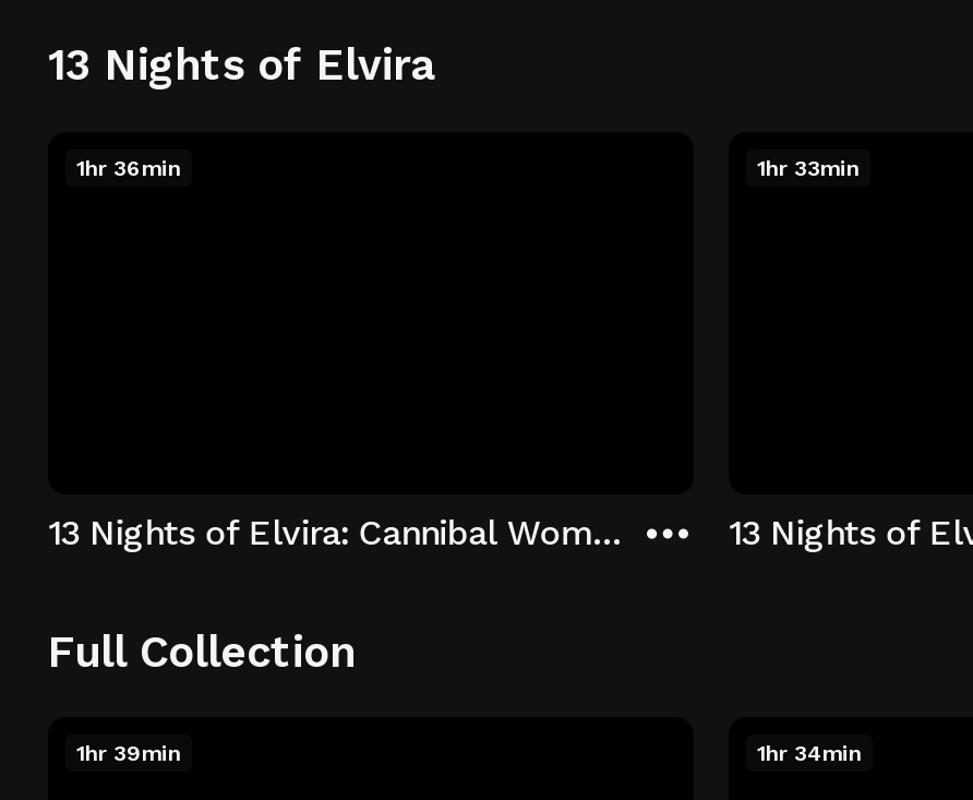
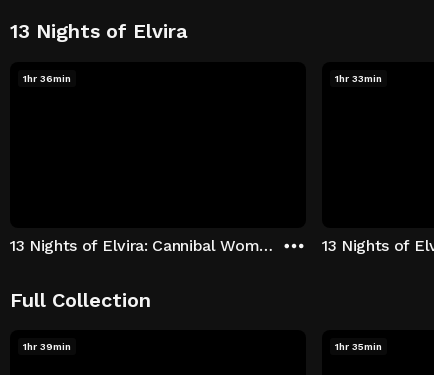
[757,741,862,765] 1hr 34min -> [335,341,382,352] 1hr 35min

